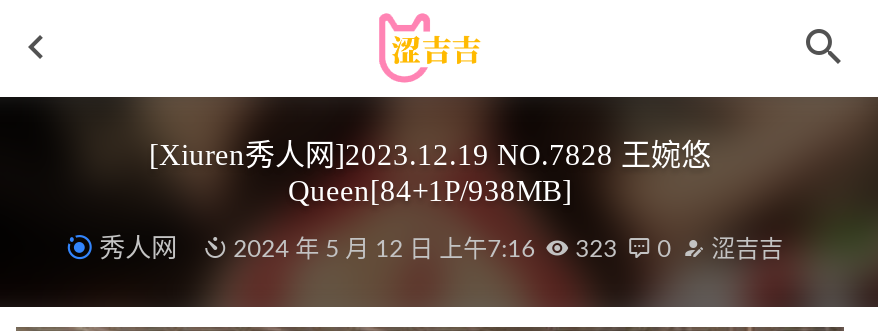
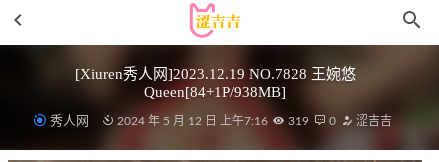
[227,237,783,261] 2024 年 5 月 12 日 上午7:16 323 0 涩吉吉 -> [114,115,392,127] 2024 年 5 月 12 日 上午7:16 319 0 涩吉吉

